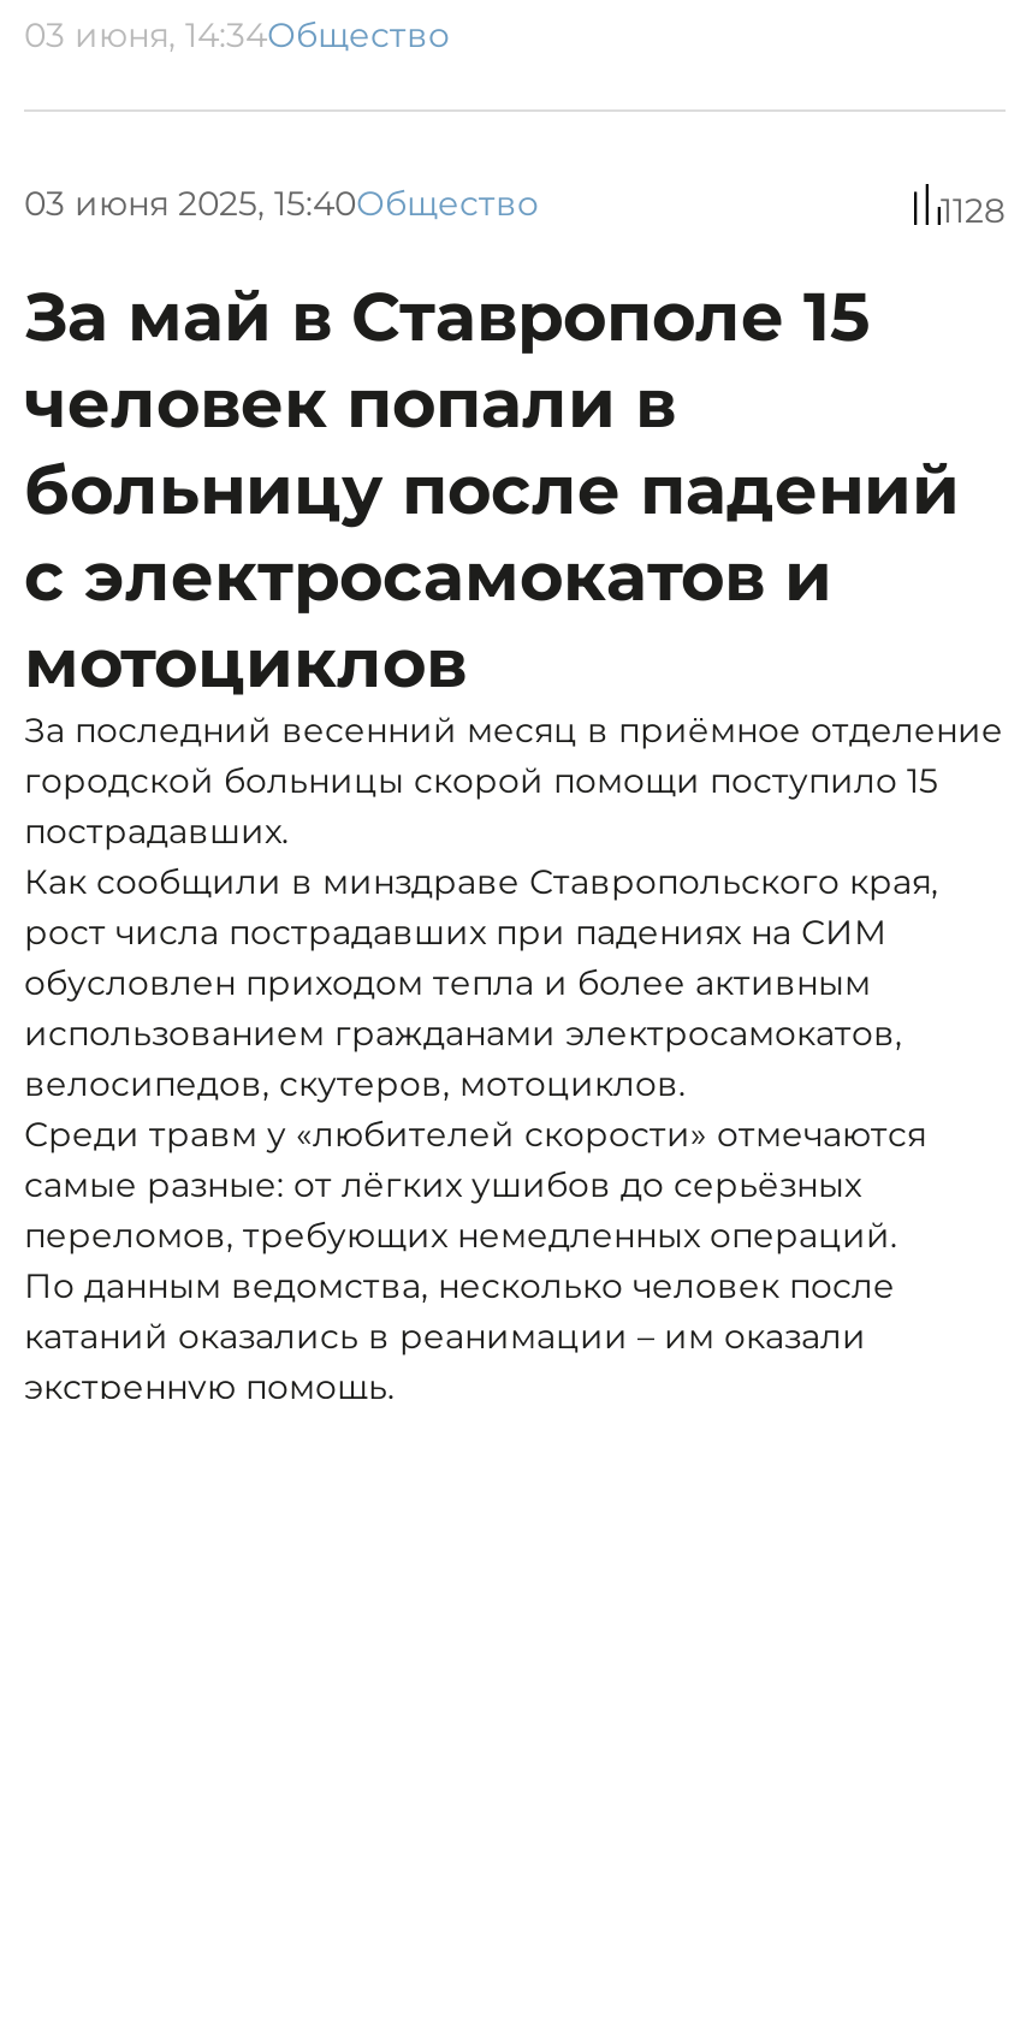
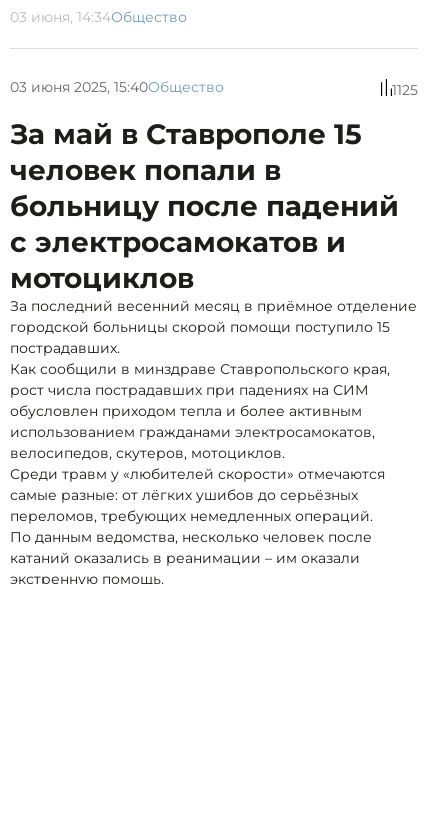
[941,188,1006,231] 1128 -> [392,81,418,99] 1125

